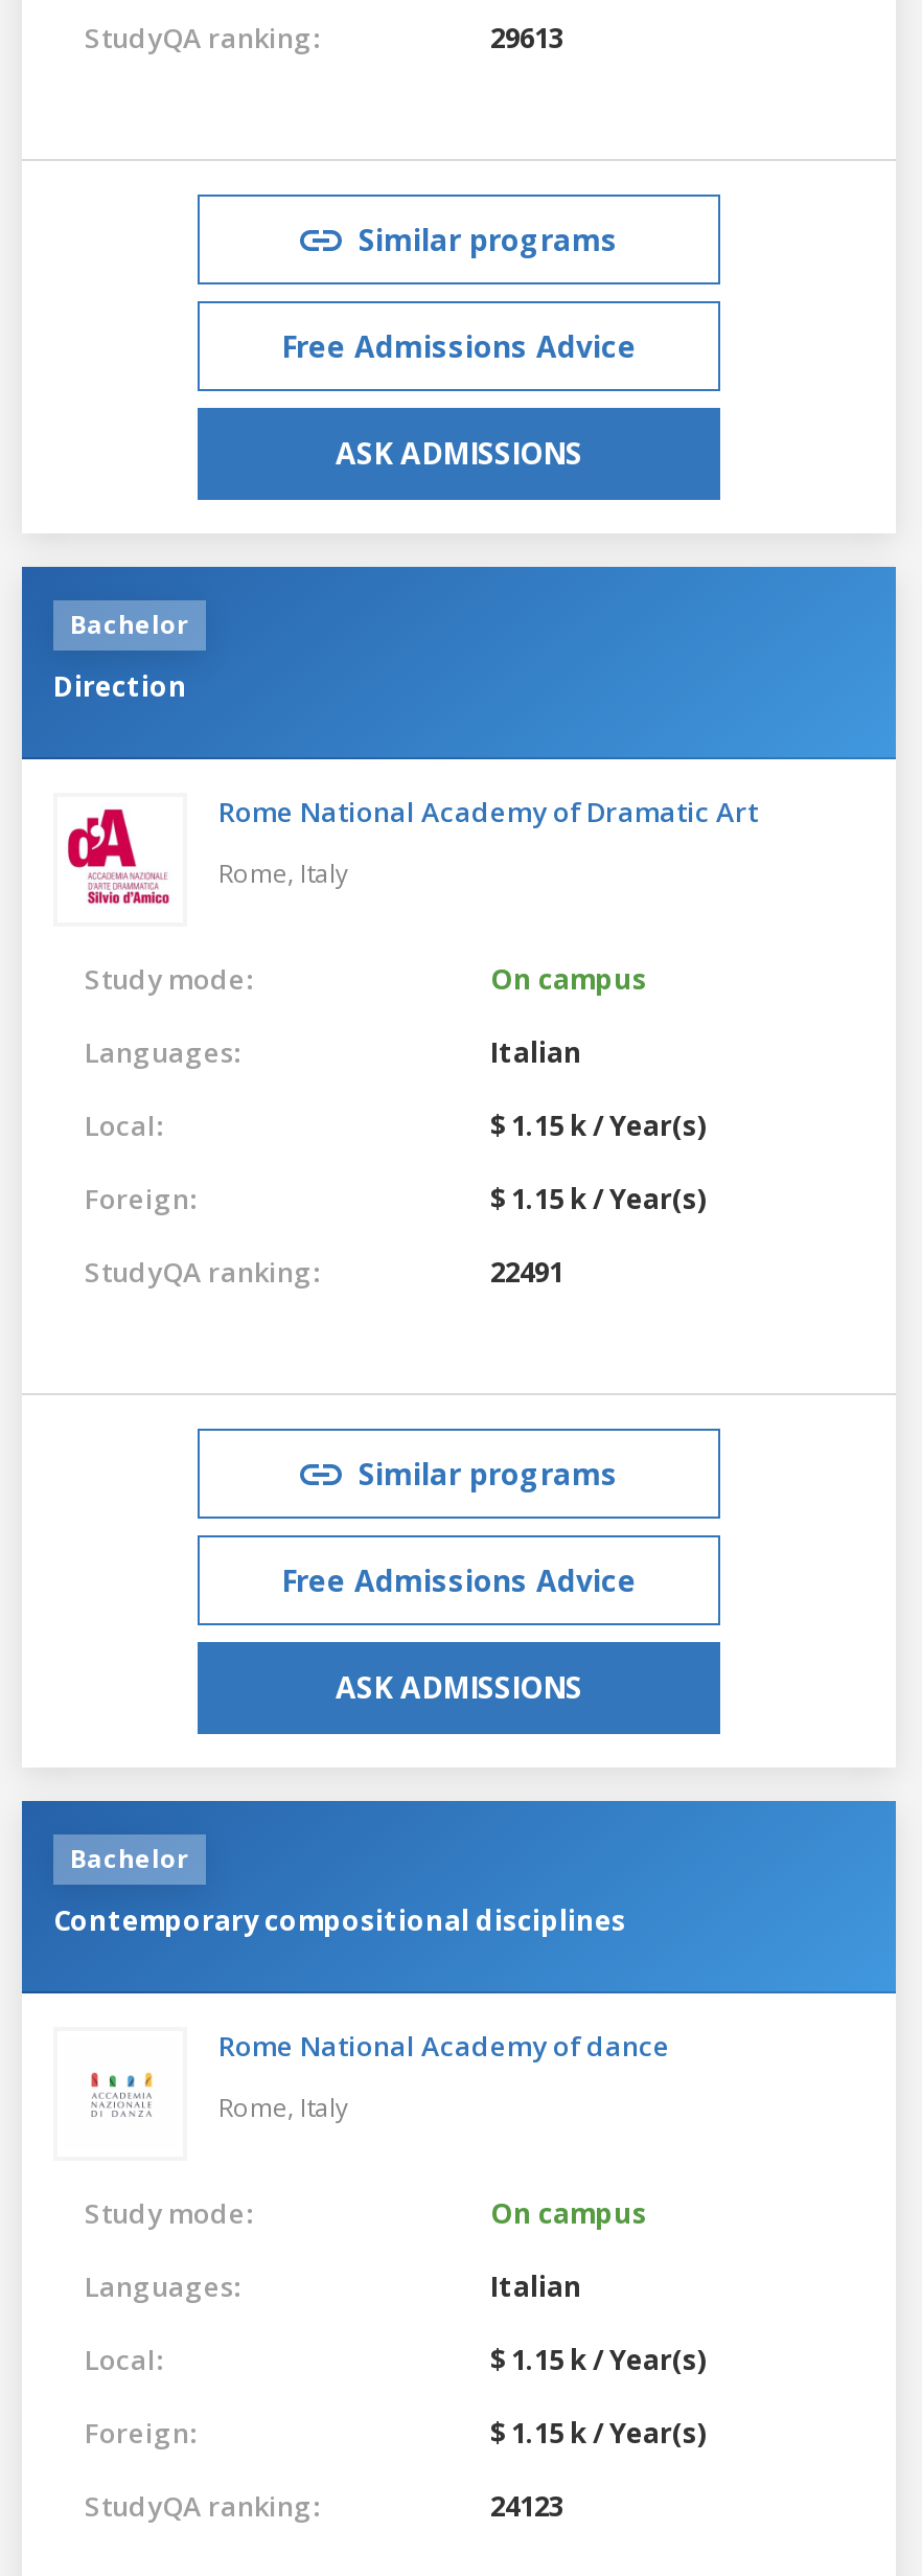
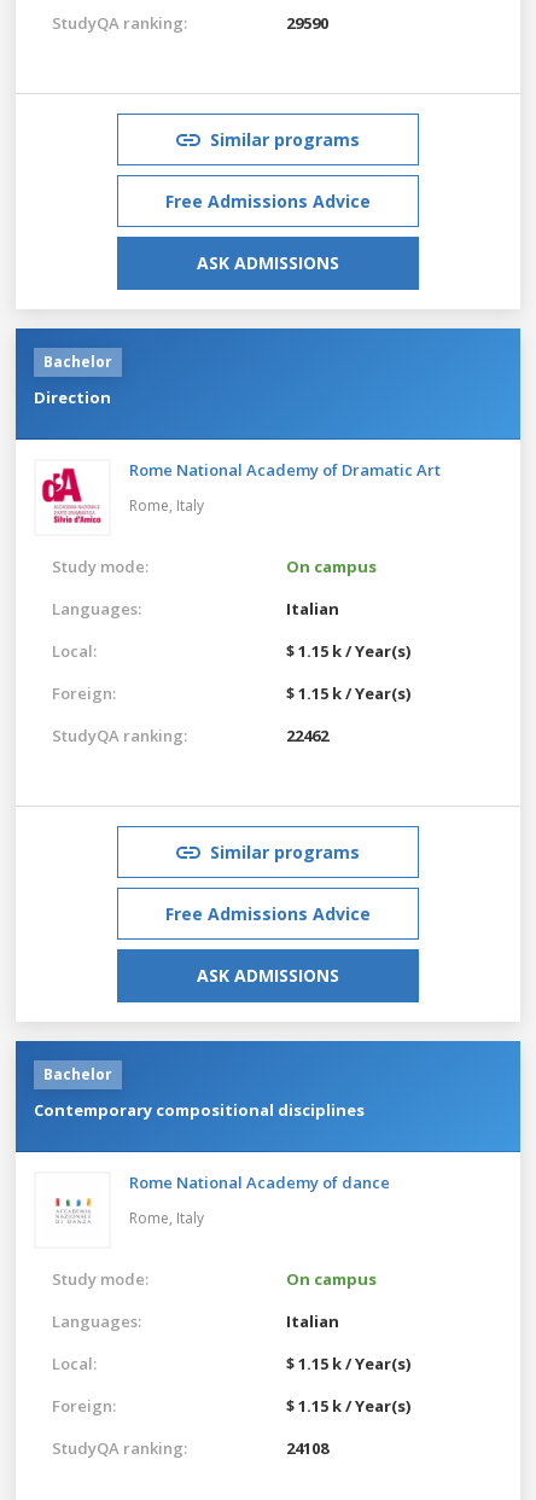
[490,18,563,56] 29613 -> [286,12,328,34] 29590
[490,1253,563,1290] 22491 -> [286,724,328,746] 22462
[490,2487,563,2524] 24123 -> [286,1437,328,1459] 24108

